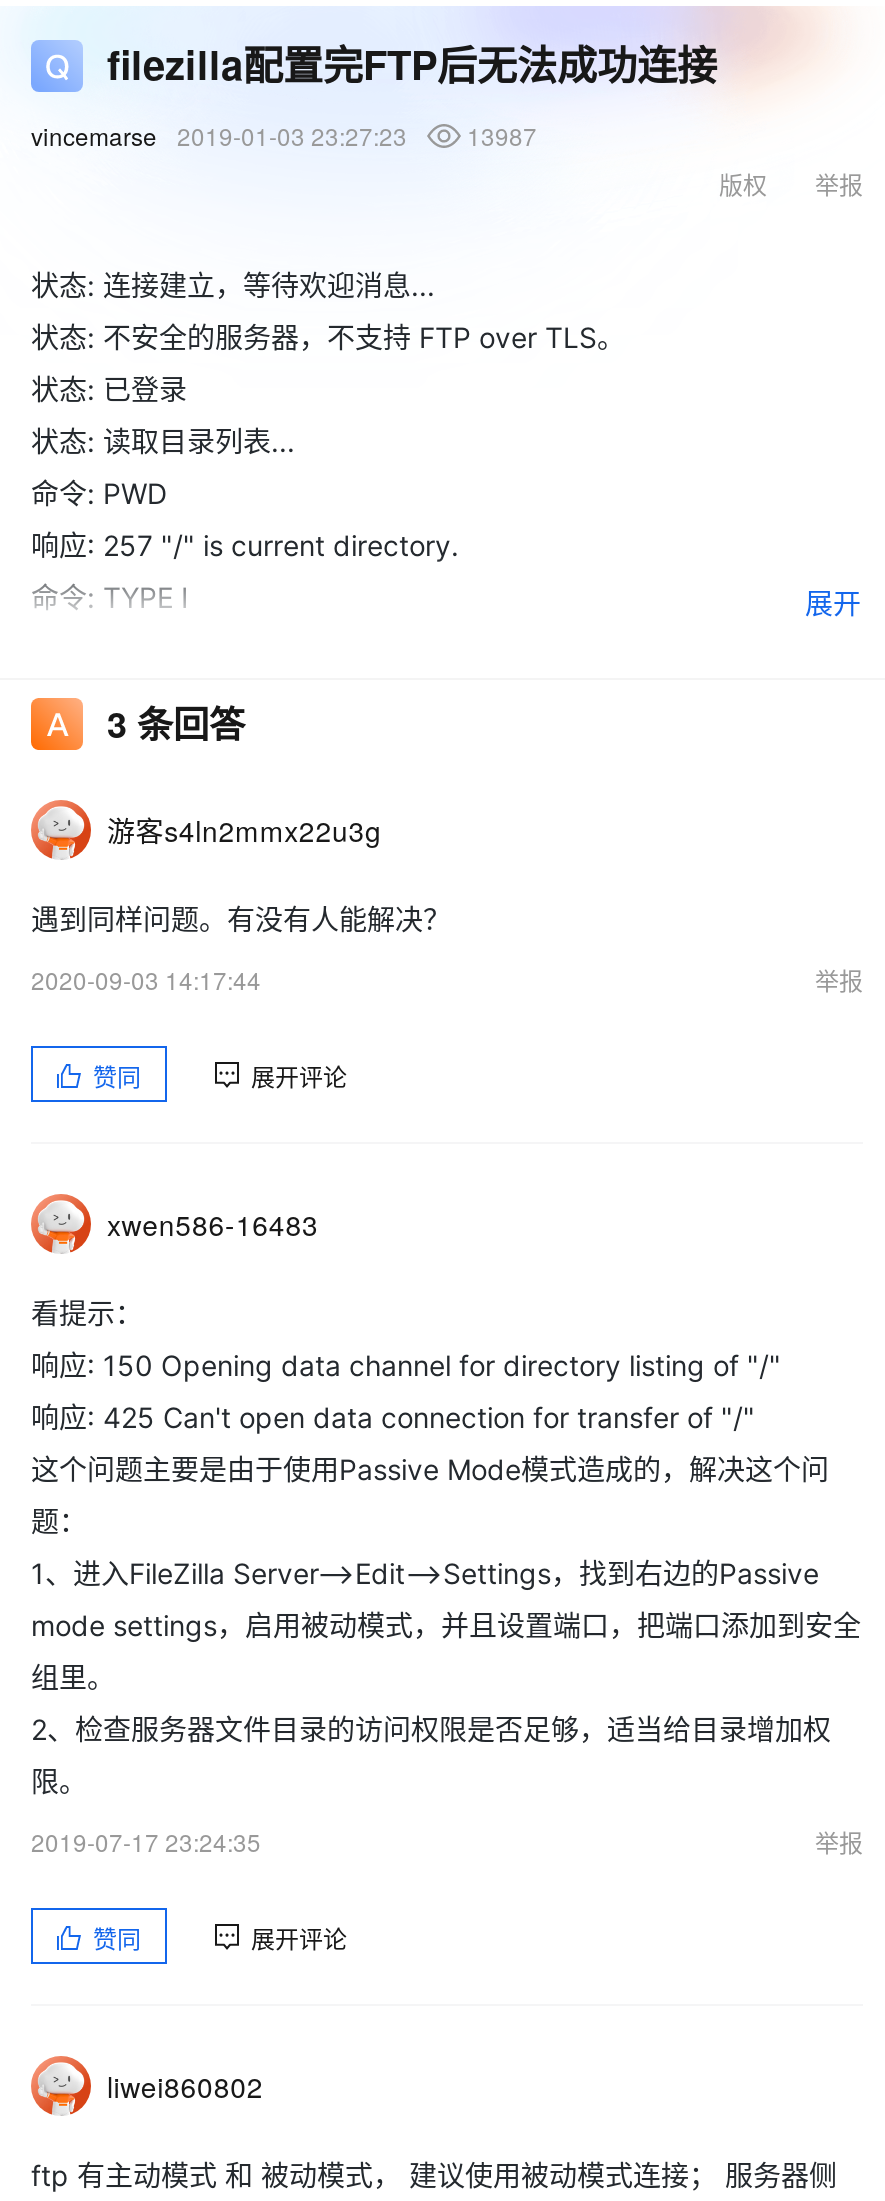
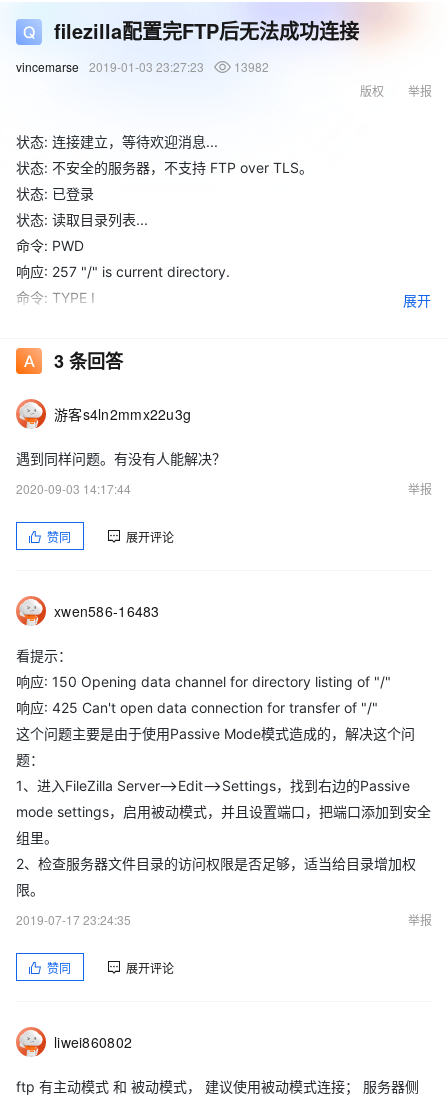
[31,118,537,152] vincemarse 2019-01-03 23:27:23 13987 -> [16,58,269,75] vincemarse 2019-01-03 23:27:23 13982

